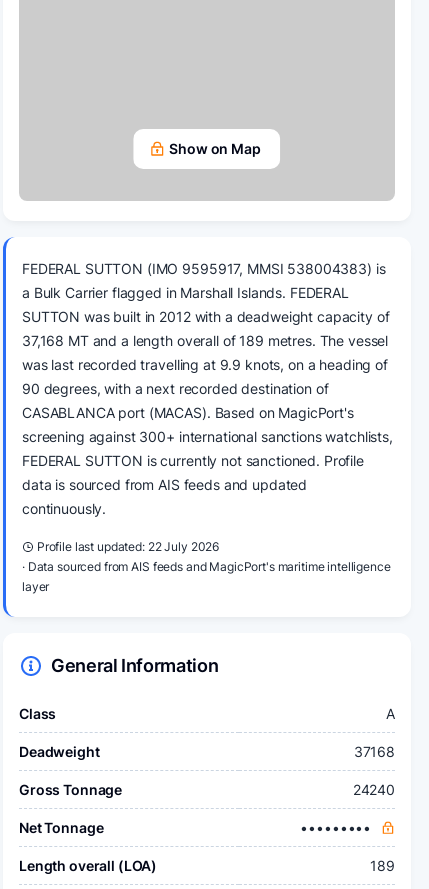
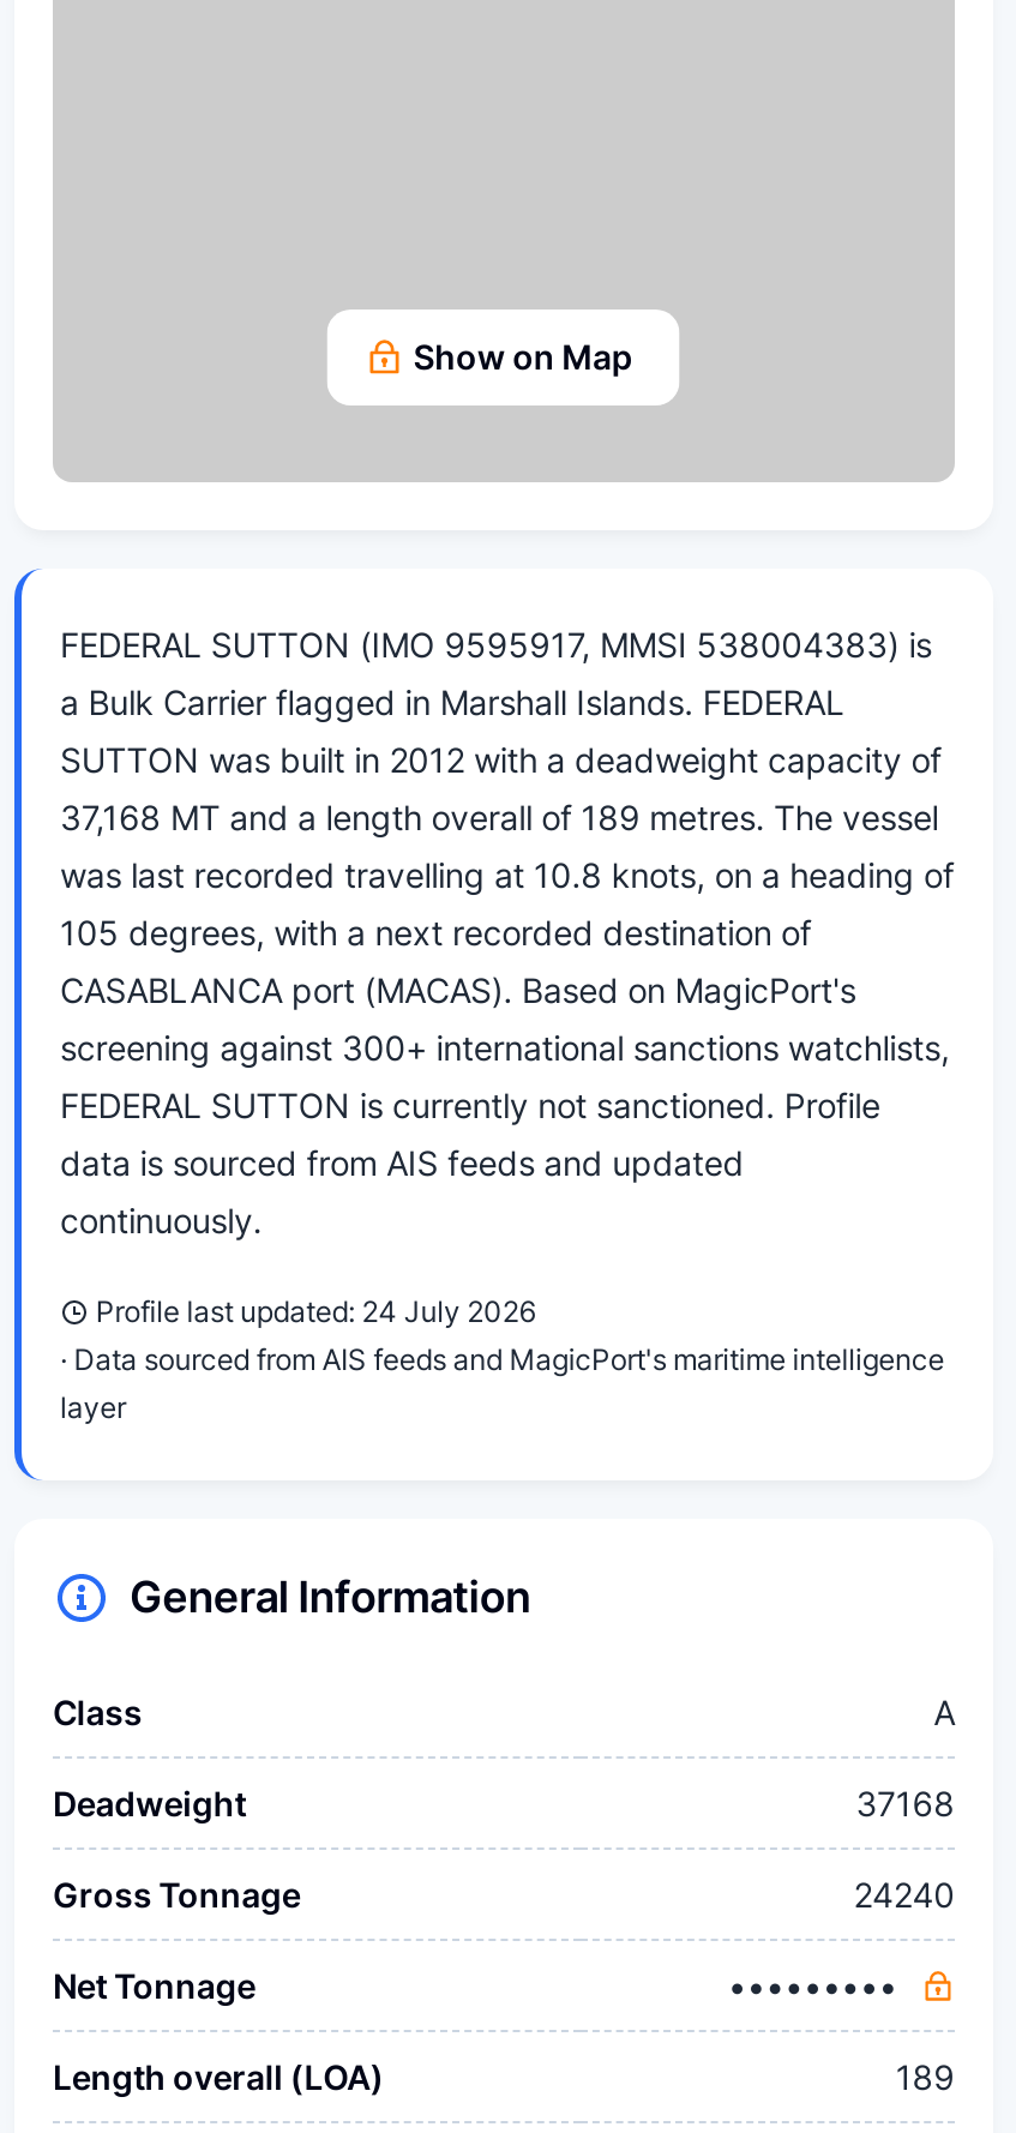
[22,356,388,373] was last recorded travelling at 9.9 knots, on a heading of -> [60,854,954,895] was last recorded travelling at 10.8 knots, on a heading of
[22,380,328,397] 90 degrees, with a next recorded destination of -> [60,912,812,953] 105 degrees, with a next recorded destination of
[34,539,219,554] Profile last updated: 22 July 2026 -> [89,1293,535,1329] Profile last updated: 24 July 2026

